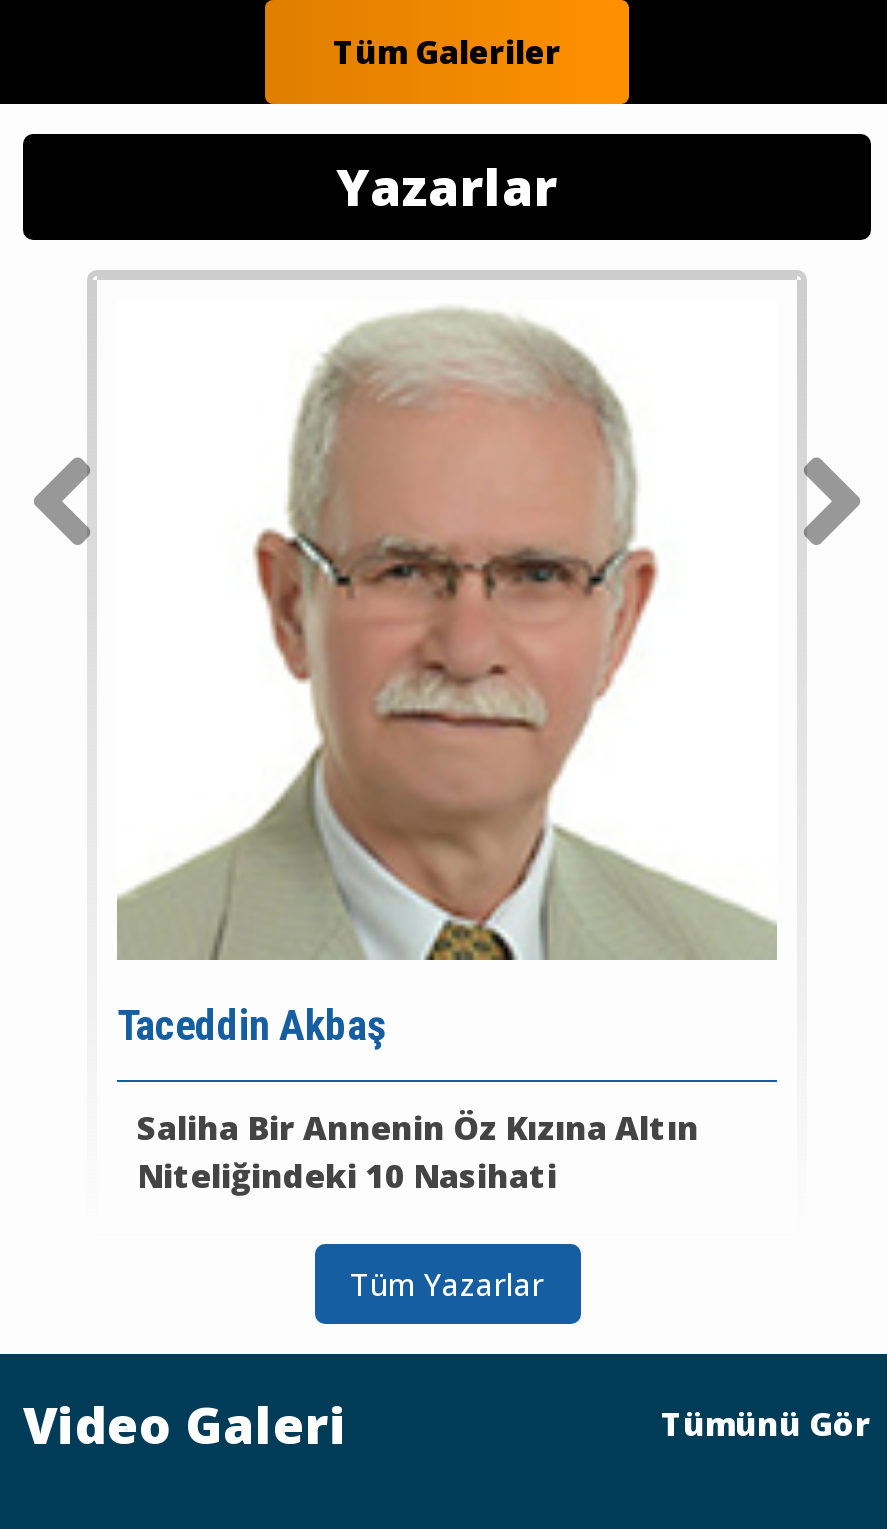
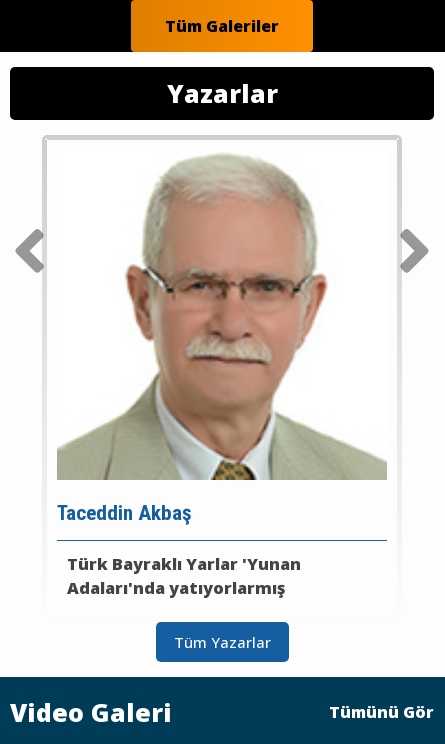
[137,1106,699,1198] Saliha Bir Annenin Öz Kızına Altın | Niteliğindeki 10 Nasihati -> [67,553,301,599] Türk Bayraklı Yarlar 'Yunan | Adaları'nda yatıyorlarmış

